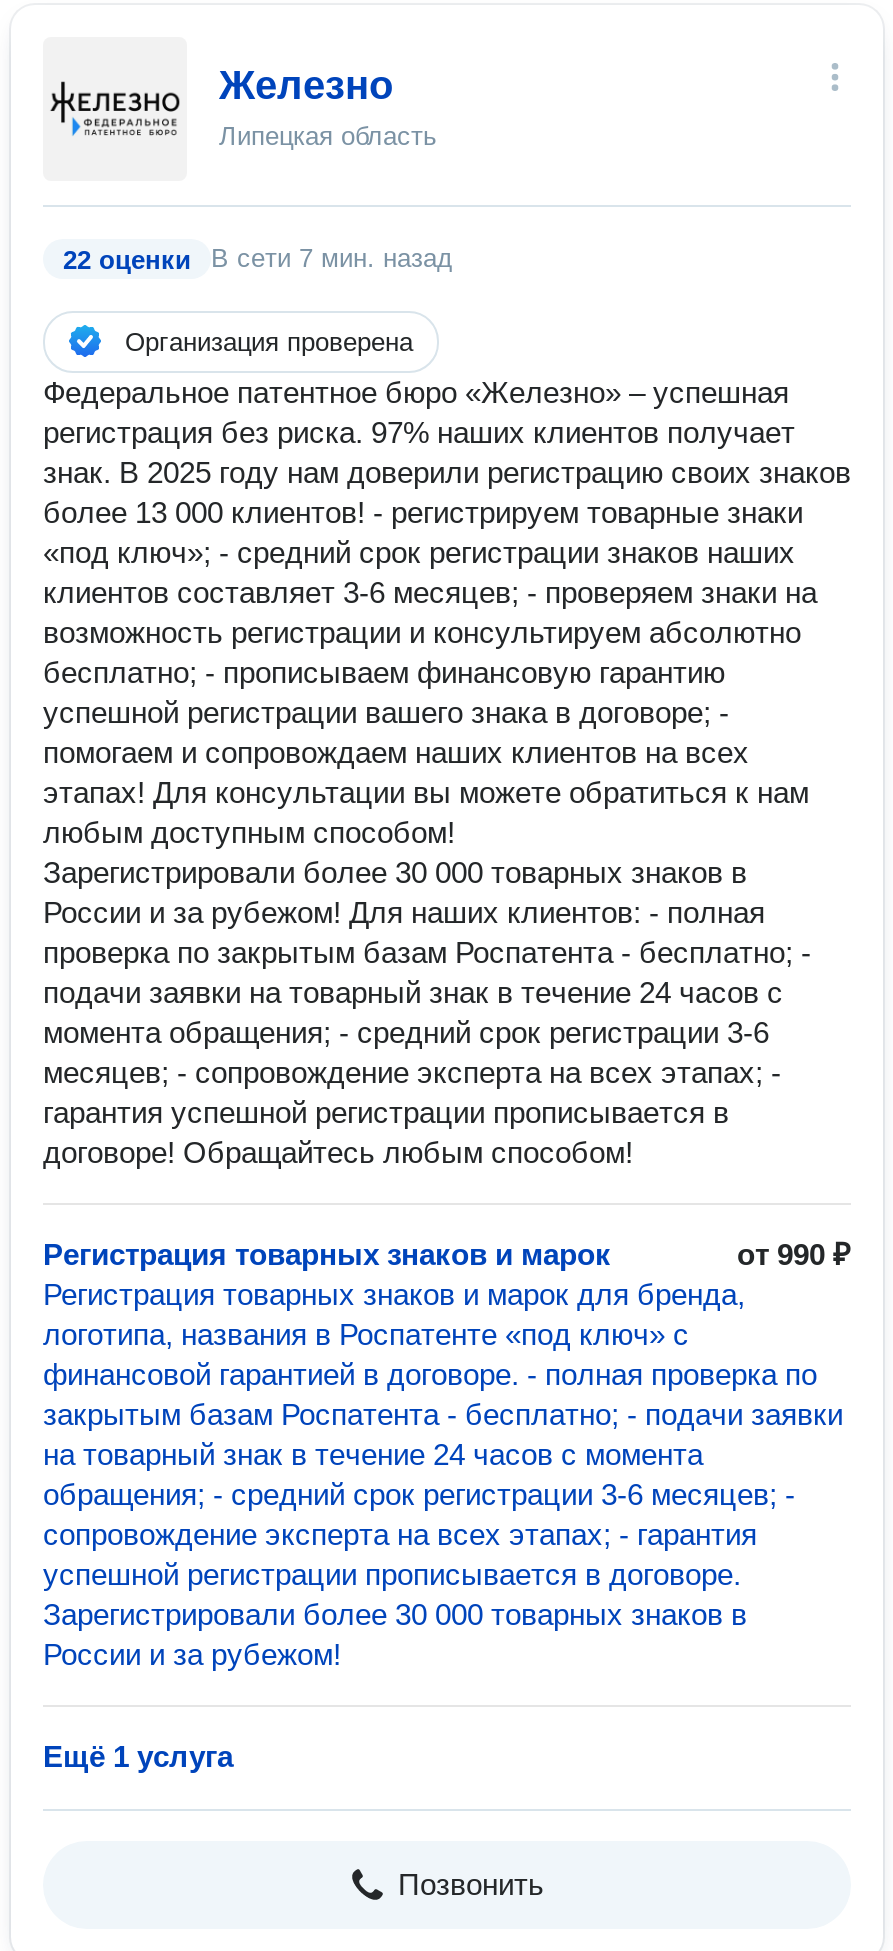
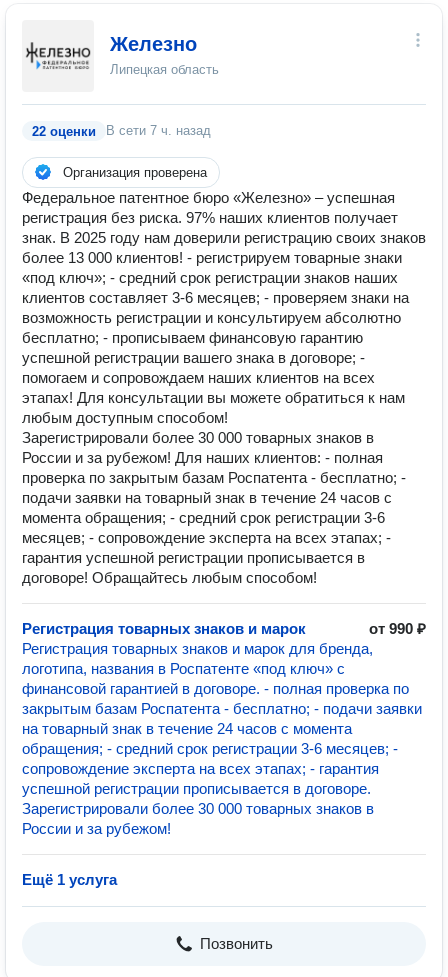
[211,243,453,273] В сети 7 мин. назад -> [106,123,211,138] В сети 7 ч. назад

